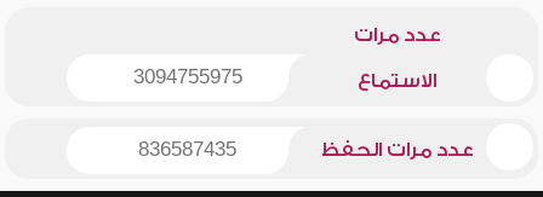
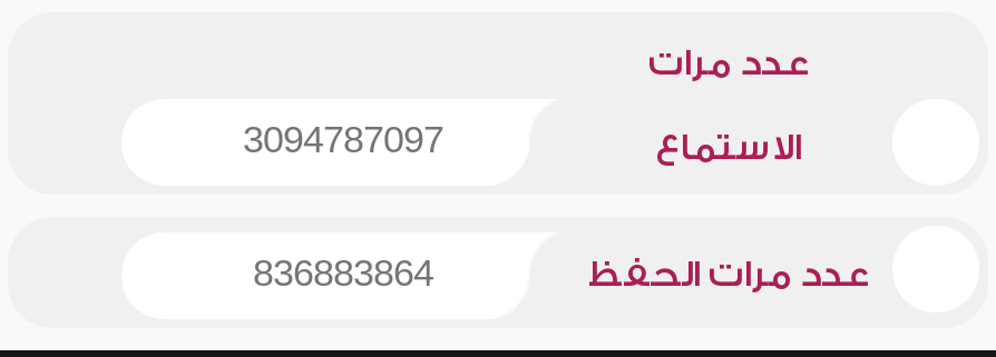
[133,67,242,89] 3094755975 -> [243,122,443,162] 3094787097
[138,139,236,161] 836587435 -> [253,255,433,295] 836883864

